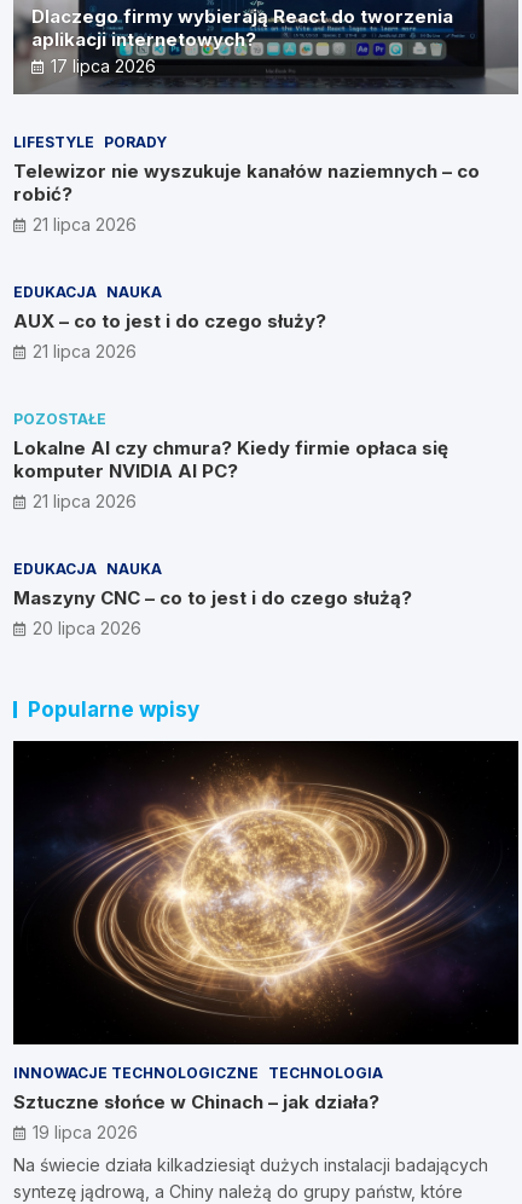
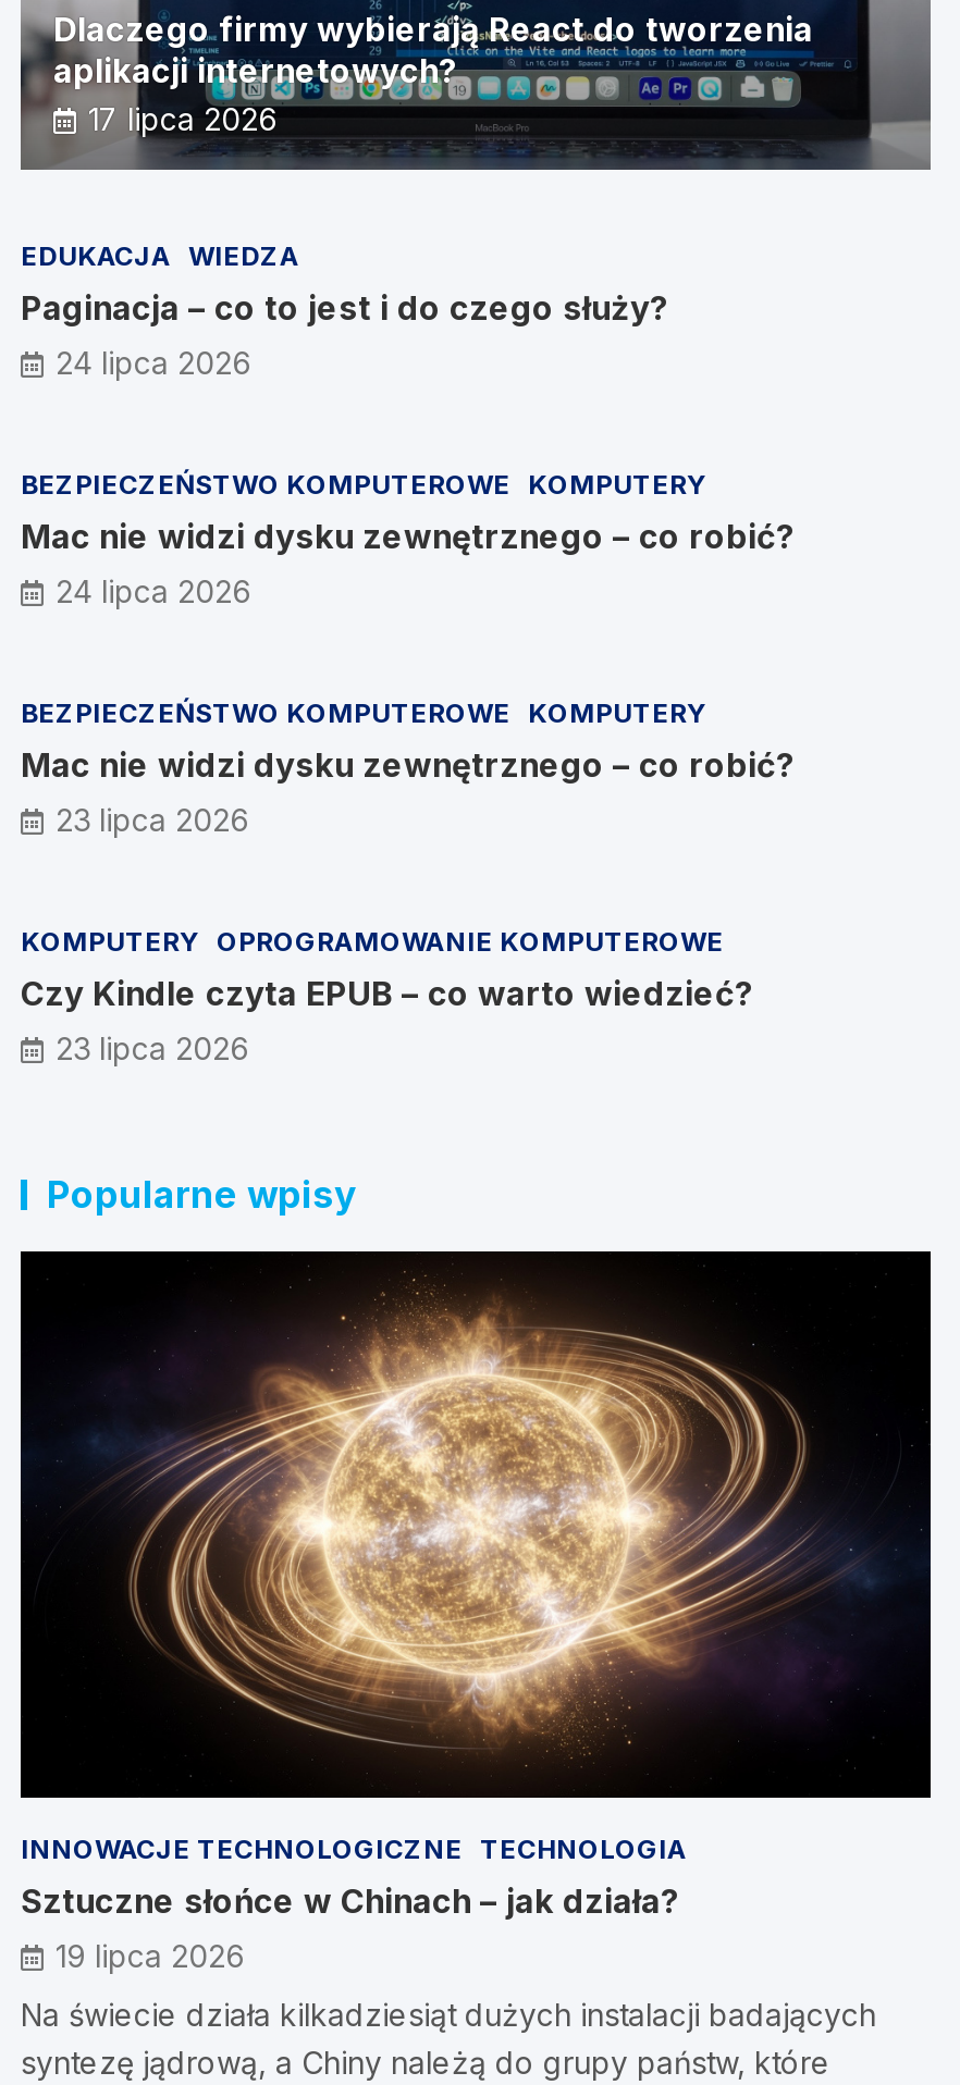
[13,133,480,234] LIFESTYLE PORADY | Telewizor nie wyszukuje kanałów naziemnych – co | robić? | 21 lipca 2026 -> [21,239,669,380] EDUKACJA WIEDZA | Paginacja – co to jest i do czego służy? | 24 lipca 2026
[13,283,326,361] EDUKACJA NAUKA | AUX – co to jest i do czego służy? | 21 lipca 2026 -> [21,467,796,609] BEZPIECZEŃSTWO KOMPUTEROWE KOMPUTERY | Mac nie widzi dysku zewnętrznego – co robić? | 24 lipca 2026
[13,410,448,511] POZOSTAŁE | Lokalne AI czy chmura? Kiedy firmie opłaca się | komputer NVIDIA AI PC? | 21 lipca 2026 -> [21,696,796,837] BEZPIECZEŃSTWO KOMPUTEROWE KOMPUTERY | Mac nie widzi dysku zewnętrznego – co robić? | 23 lipca 2026
[13,559,412,638] EDUKACJA NAUKA | Maszyny CNC – co to jest i do czego służą? | 20 lipca 2026 -> [21,925,754,1066] KOMPUTERY OPROGRAMOWANIE KOMPUTEROWE | Czy Kindle czyta EPUB – co warto wiedzieć? | 23 lipca 2026

